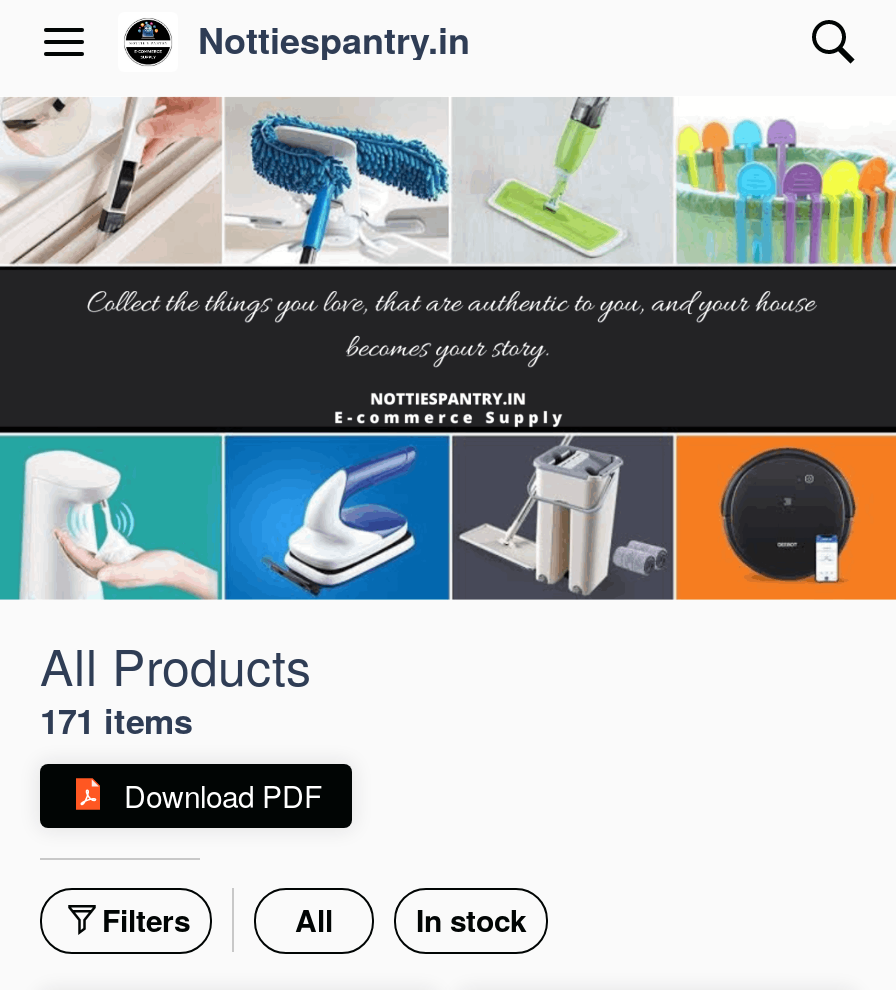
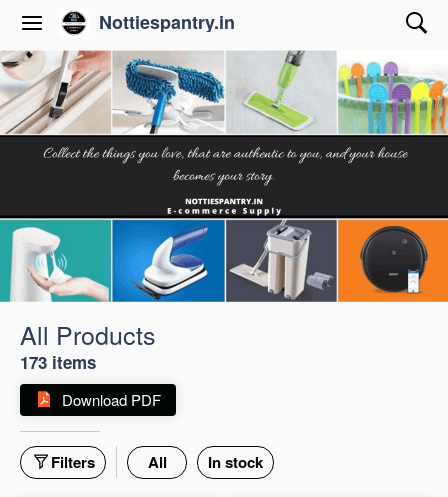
[40,695,192,743] 171 items -> [20,350,96,374] 173 items

